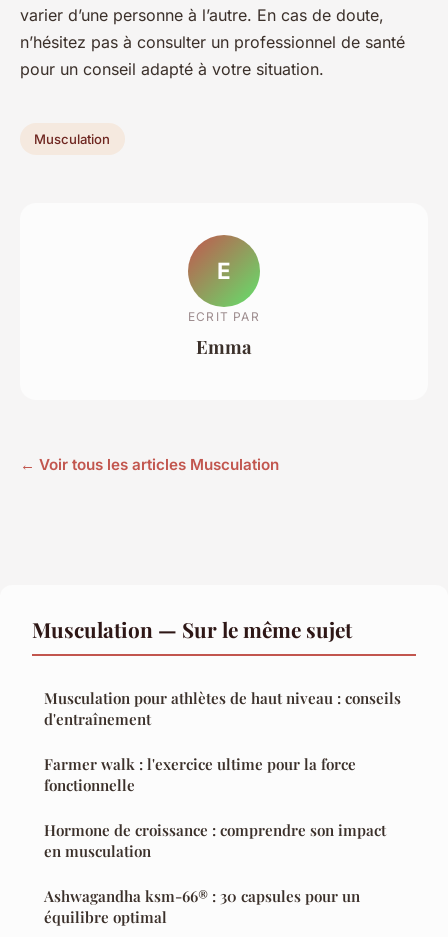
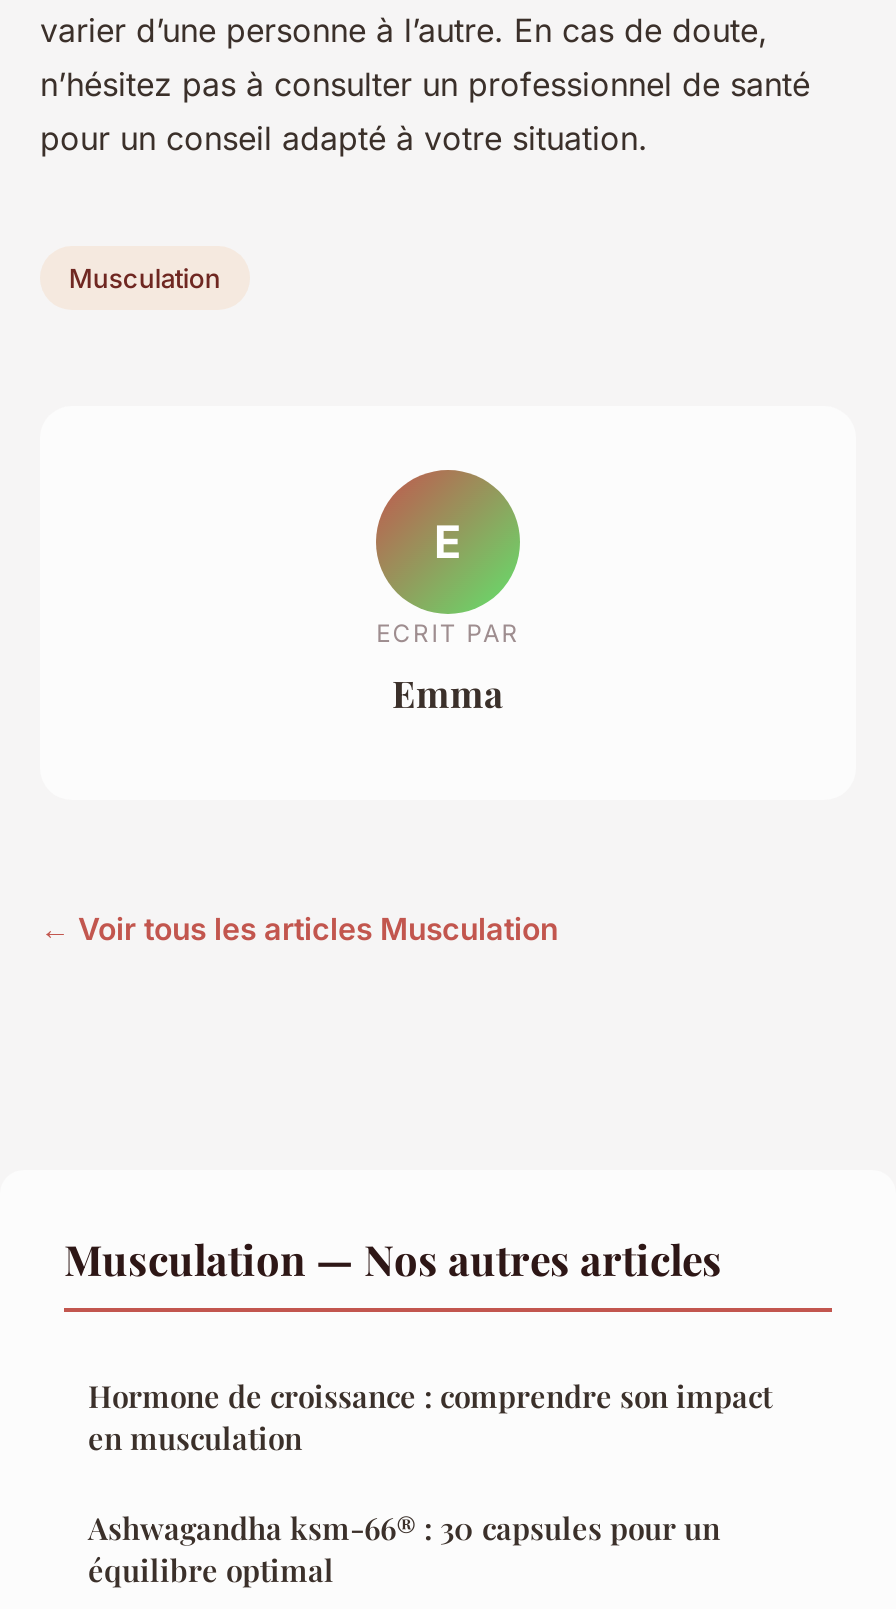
[32,615,401,795] Musculation — Sur le même sujet | Musculation pour athlètes de haut niveau : conseils | d'entraînement | Farmer walk : l'exercice ultime pour la force | fonctionnelle -> [64,1230,722,1286] Musculation — Nos autres articles

